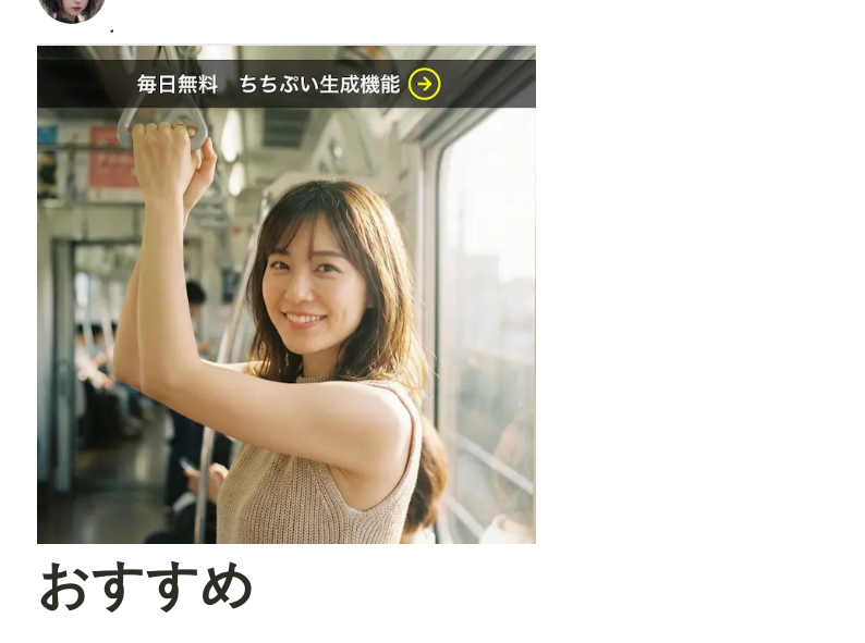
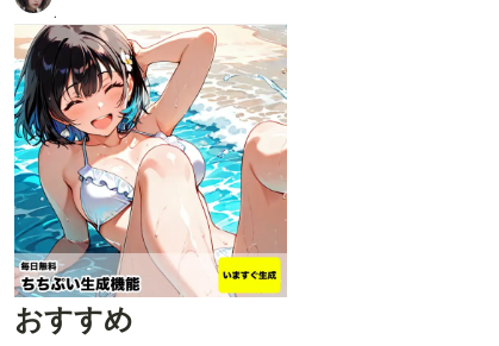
[35,44,538,546] [image] -> [13,25,287,297] [image]

